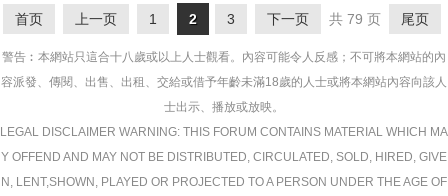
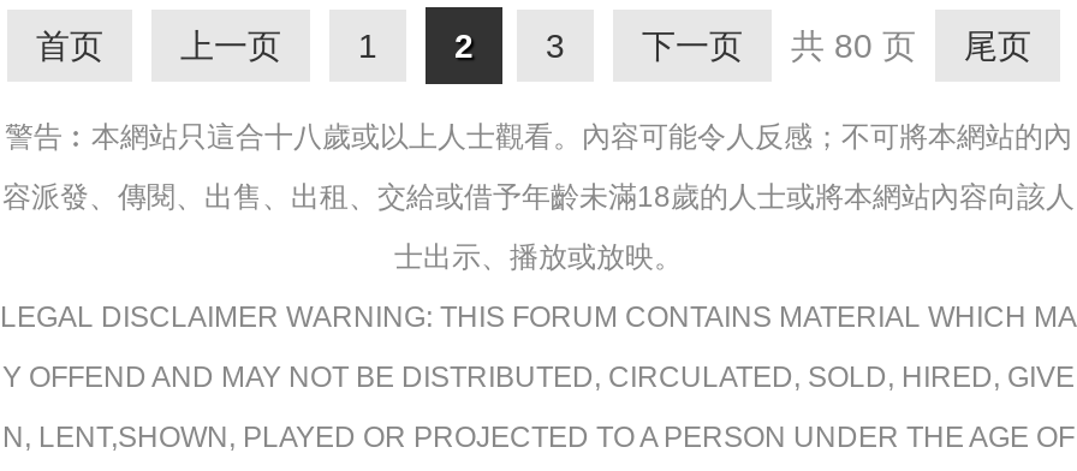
[15,11,429,27] 首页 上一页 1 2 3 下一页 共 79 页 尾页 -> [36,26,1031,65] 首页 上一页 1 2 3 下一页 共 80 页 尾页

